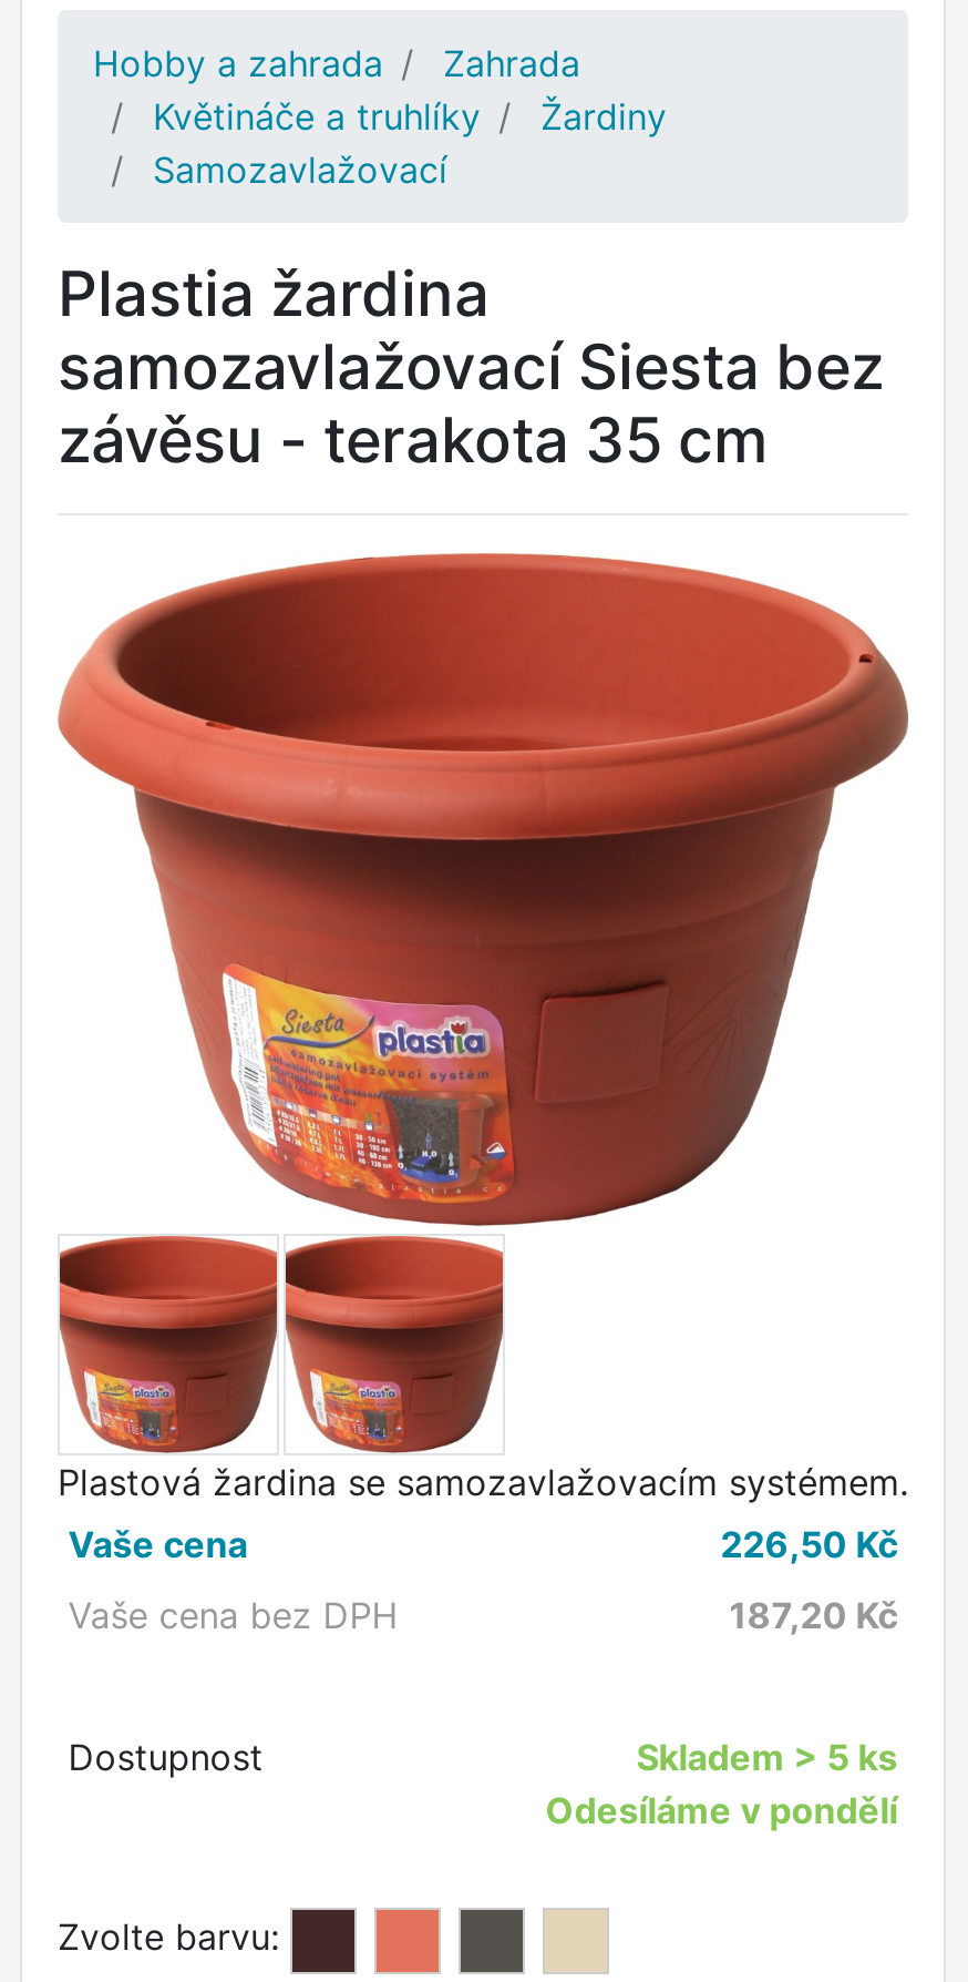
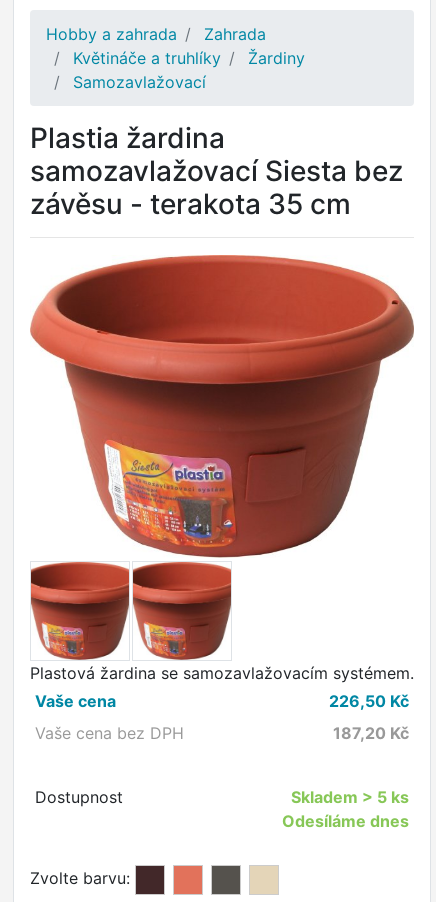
[545,1788,898,1833] Odesíláme v pondělí -> [282,811,409,831] Odesíláme dnes

